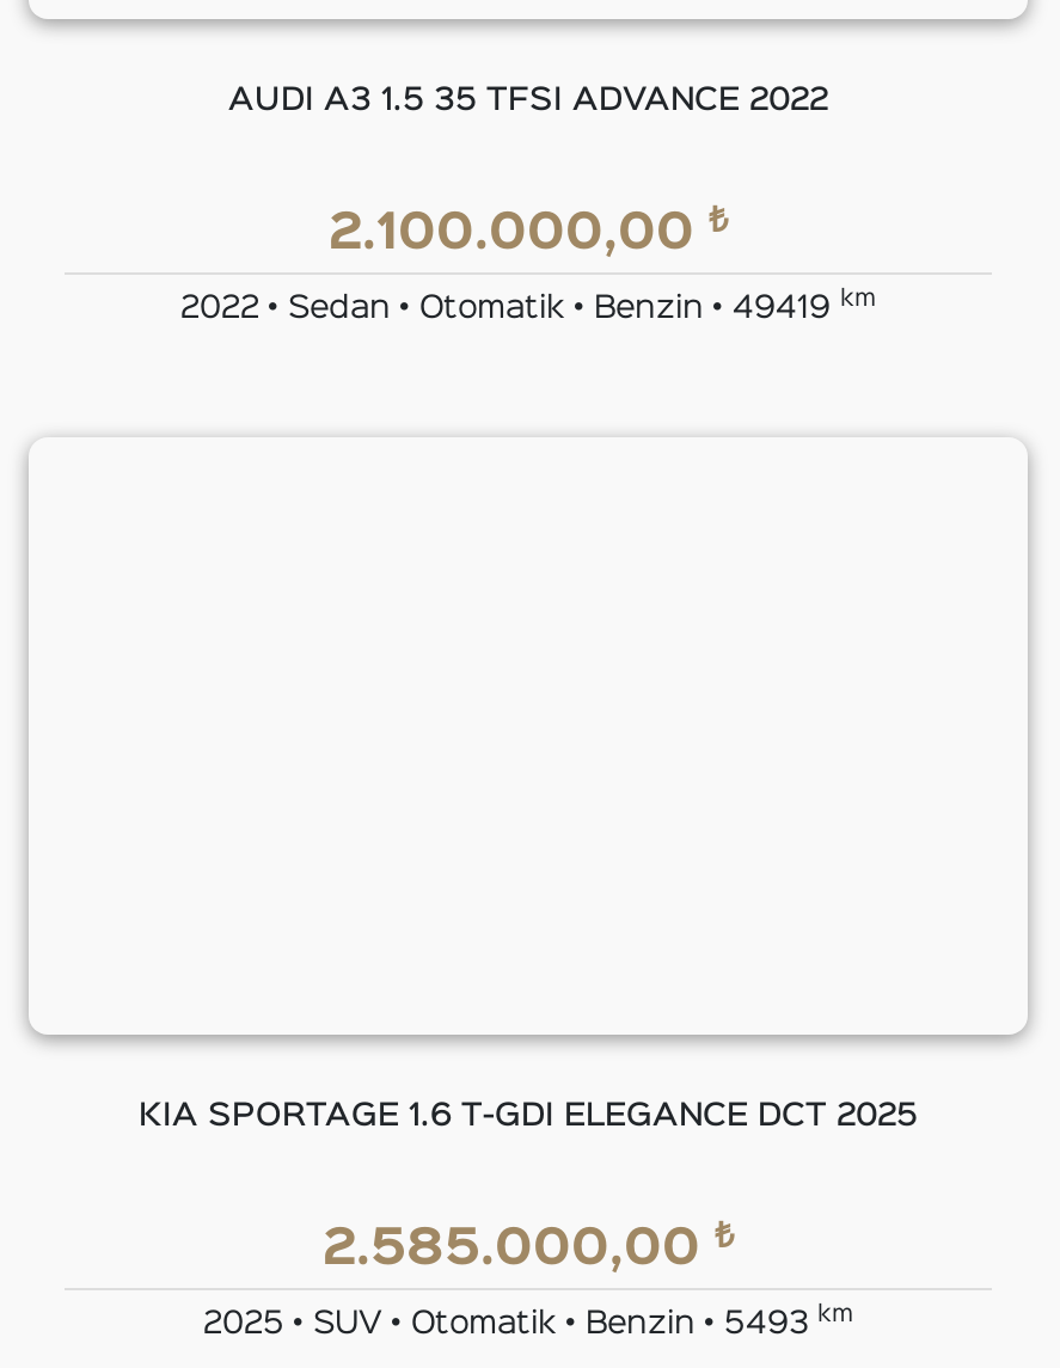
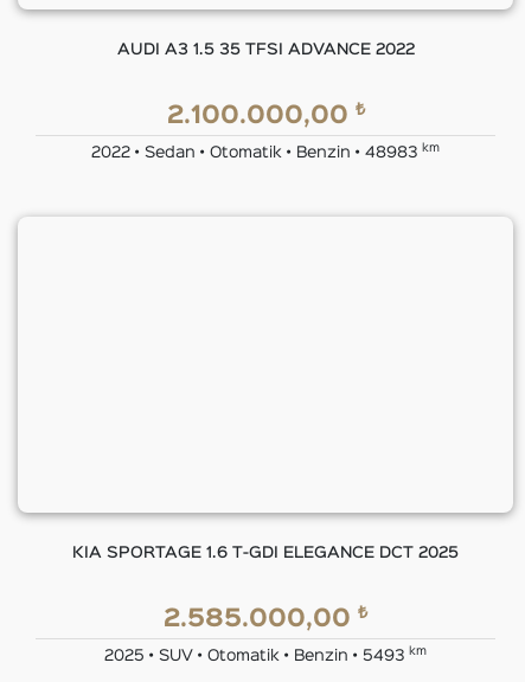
[180,290,876,322] 2022 • Sedan • Otomatik • Benzin • 49419 km -> [91,144,440,159] 2022 • Sedan • Otomatik • Benzin • 48983 km

